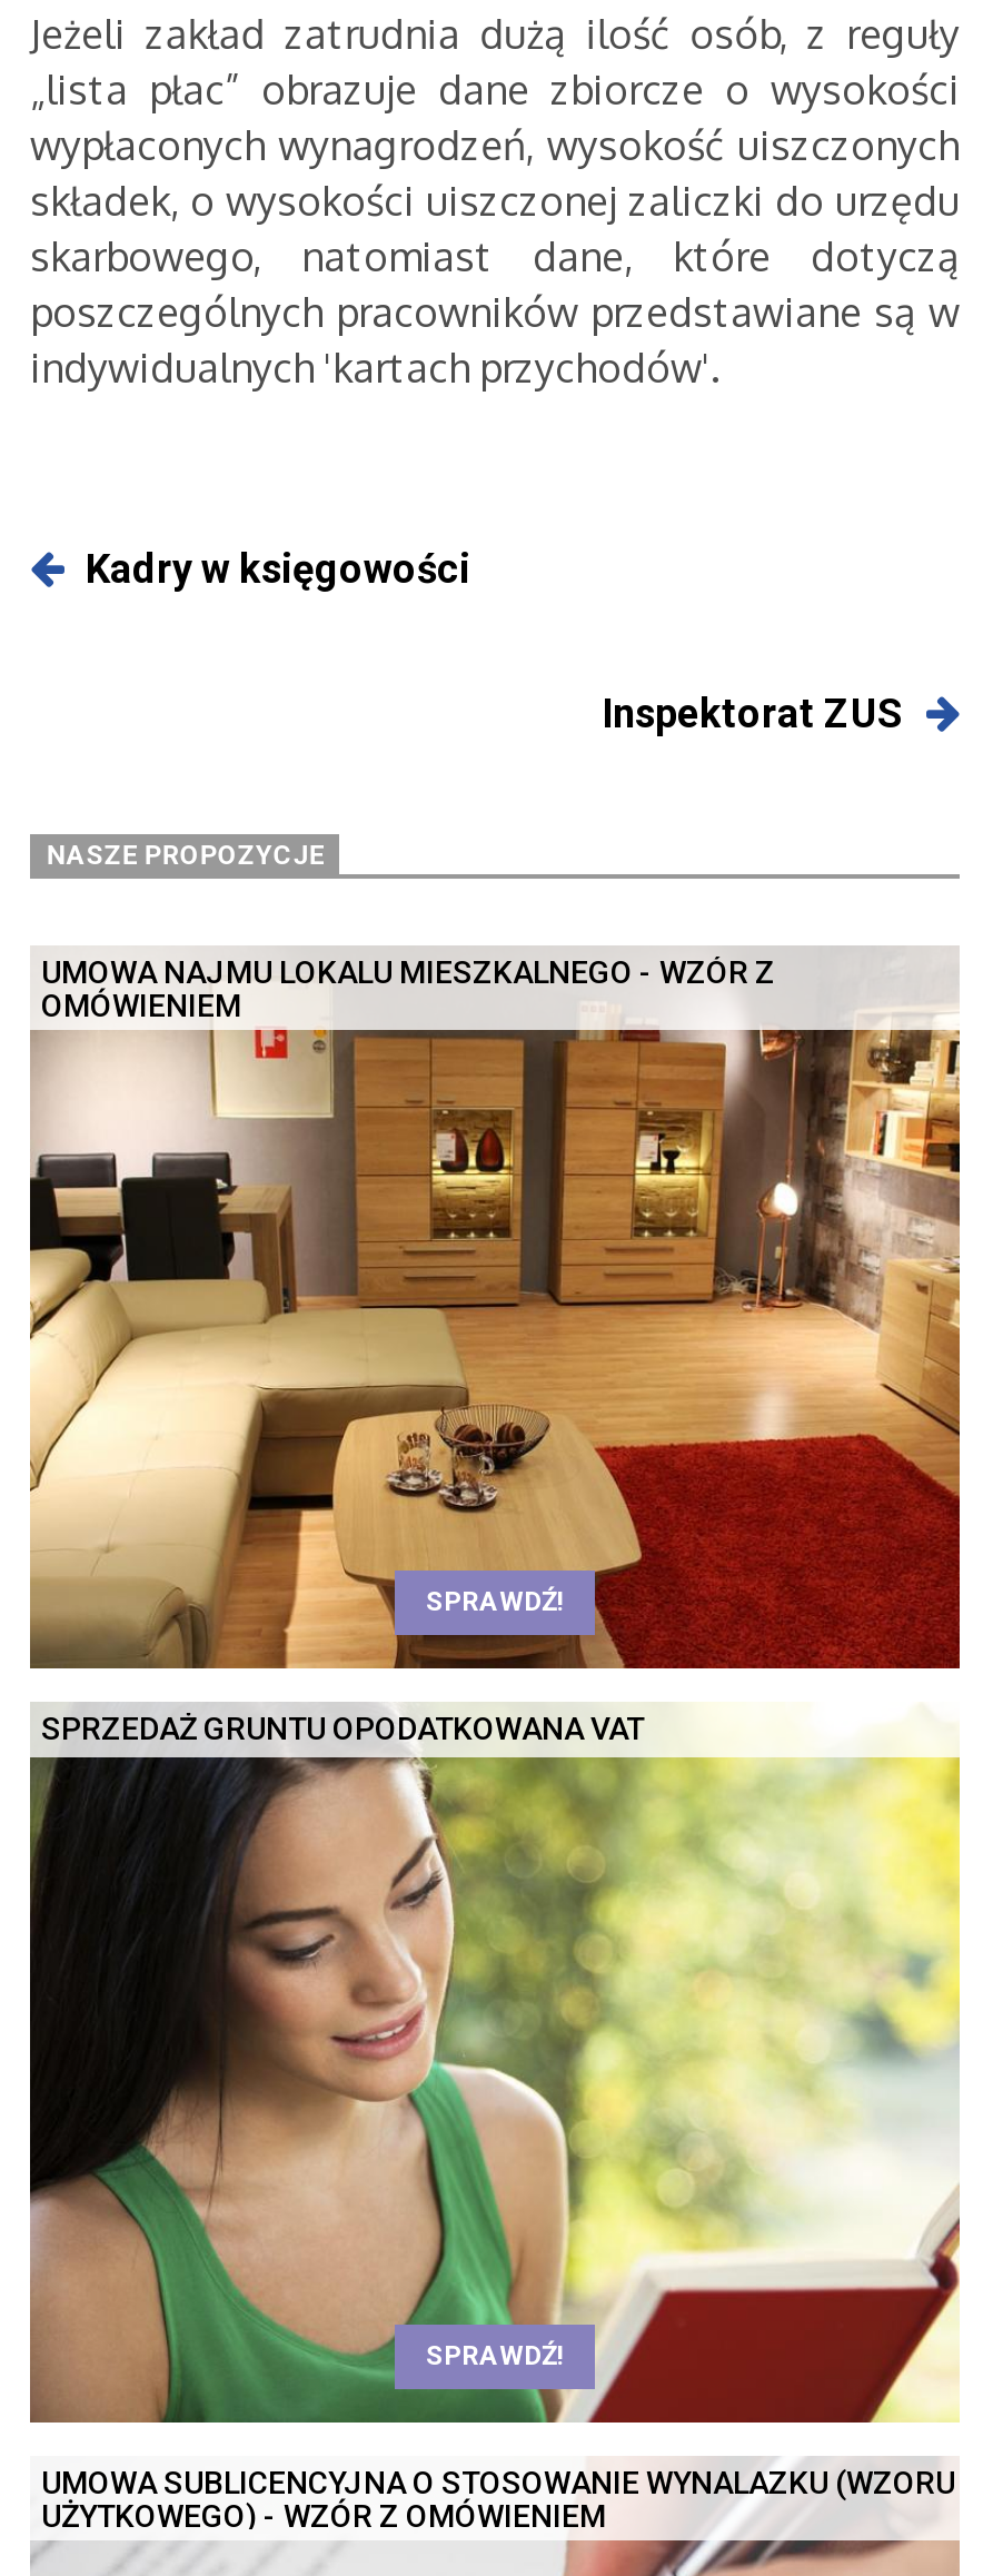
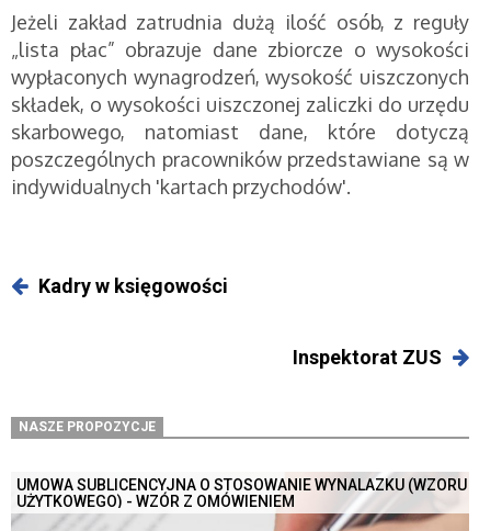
[28,955,962,1671] [image] | UMOWA NAJMU LOKALU MIESZKALNEGO - WZÓR Z | OMÓWIENIEM -> none
[426,1585,564,1616] SPRAWDŹ! -> none
[28,1710,960,2425] [image] | SPRZEDAŻ GRUNTU OPODATKOWANA VAT -> none
[426,2340,564,2371] SPRAWDŹ! -> none

